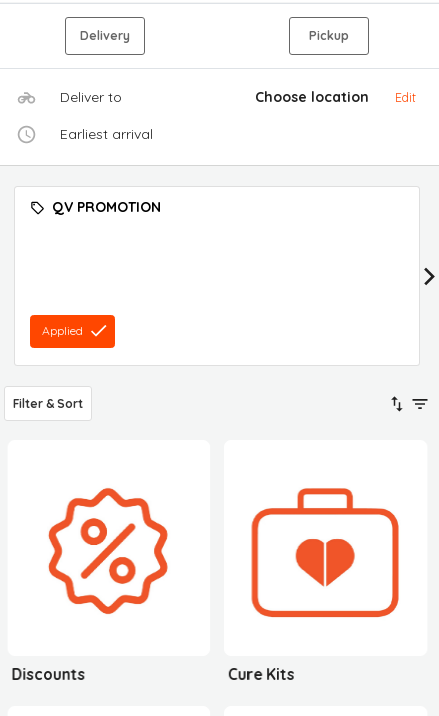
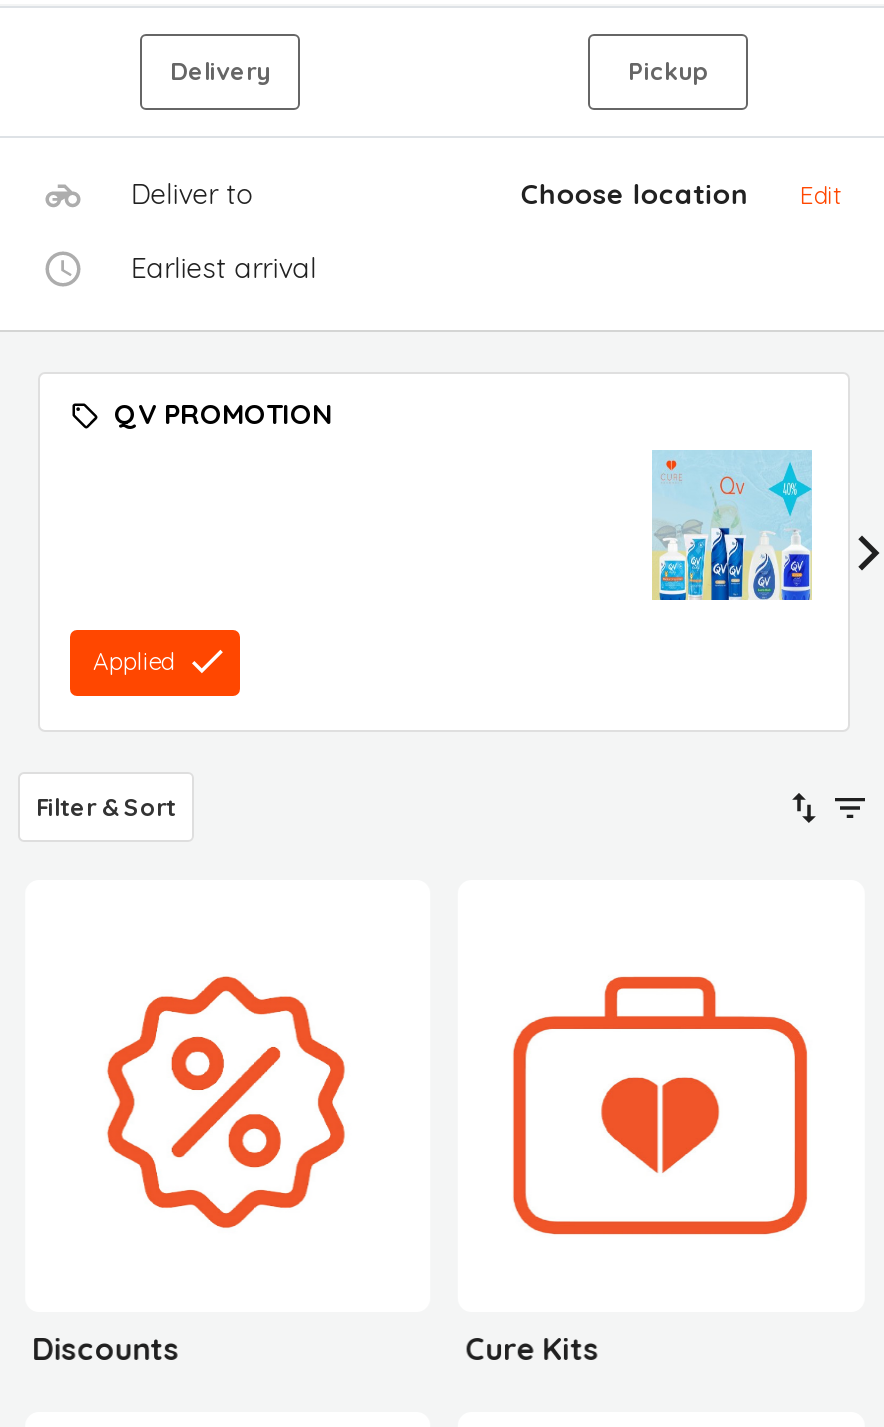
none -> [650,448,814,602] [image]

